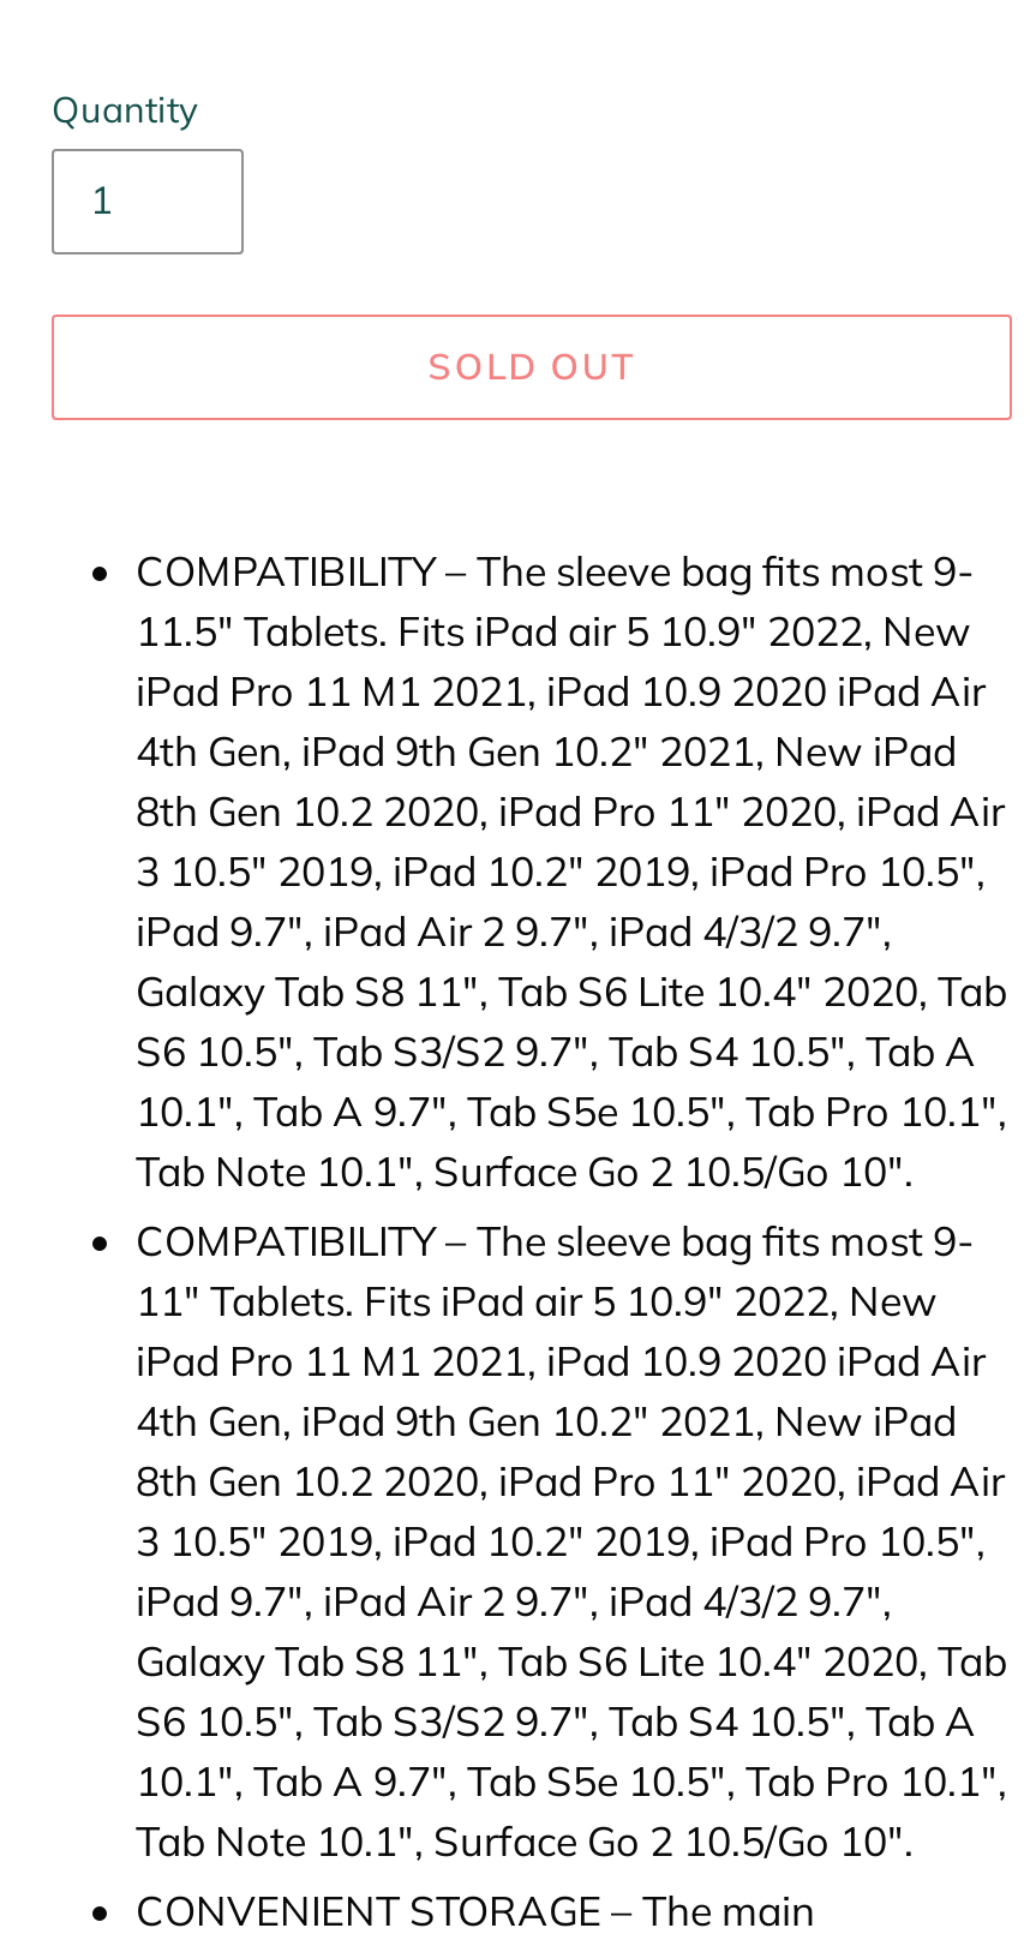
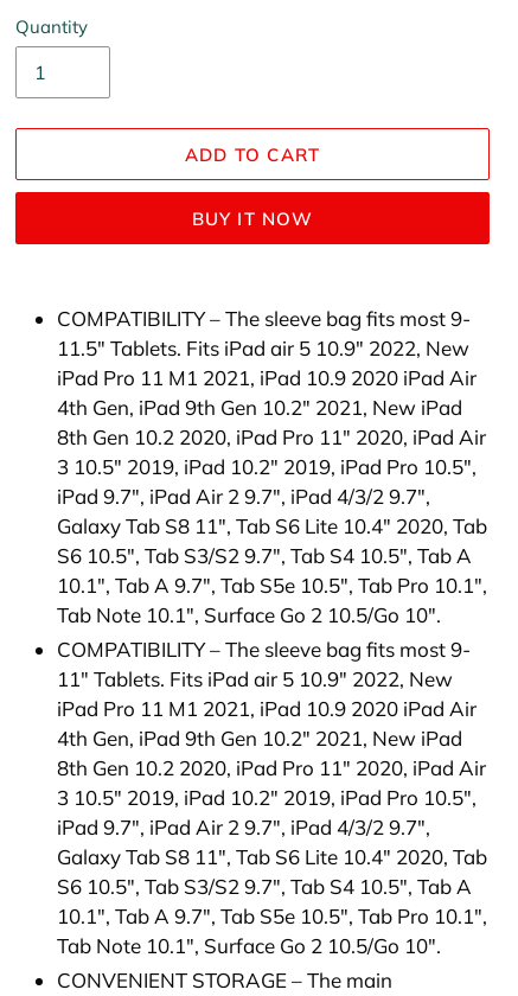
[428,343,636,388] SOLD OUT -> [185,143,320,230] ADD TO CART | BUY IT NOW

